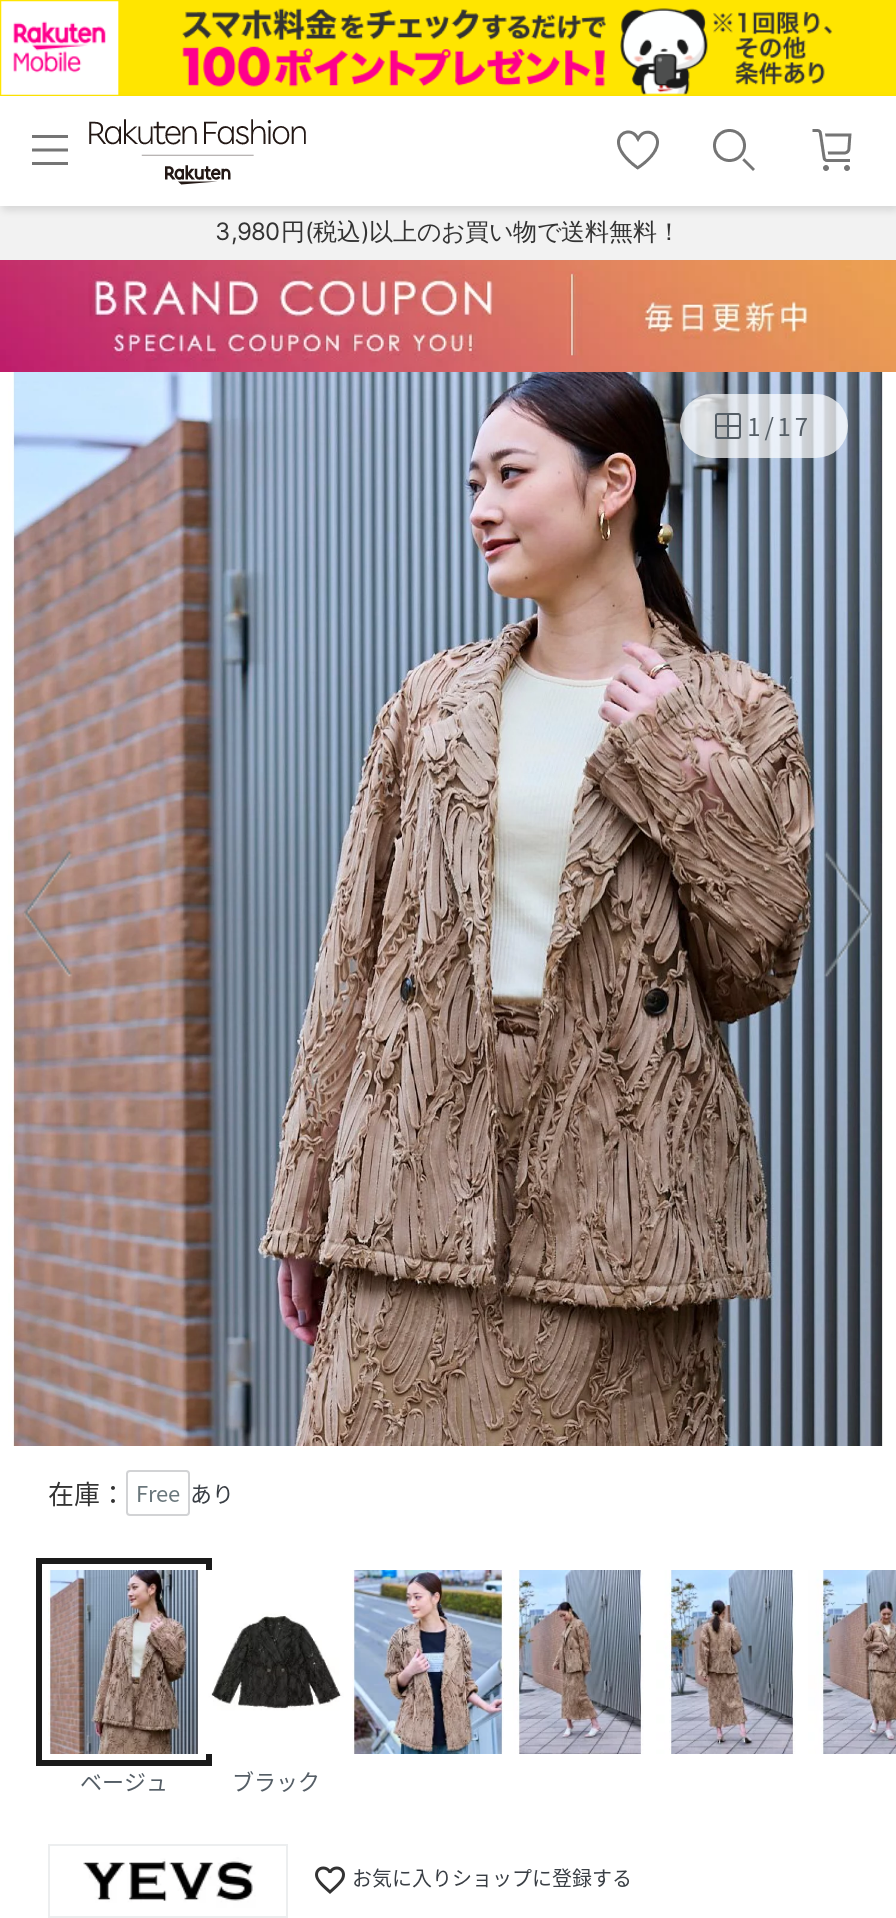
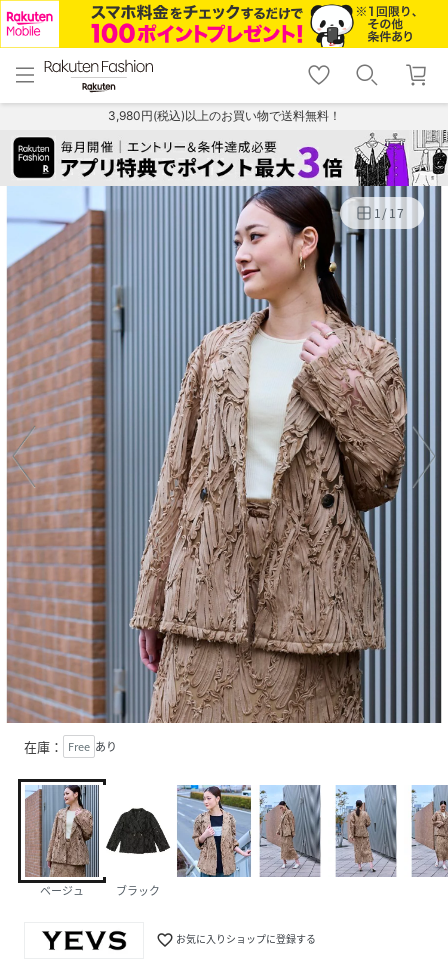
[6,258,890,374] [image] -> [3,129,445,187] [image]

